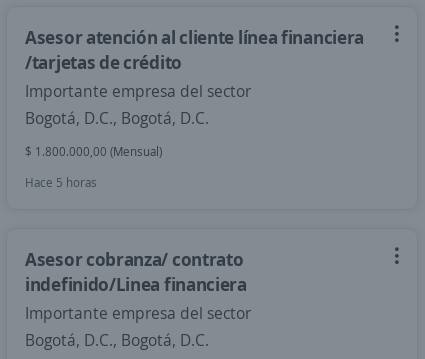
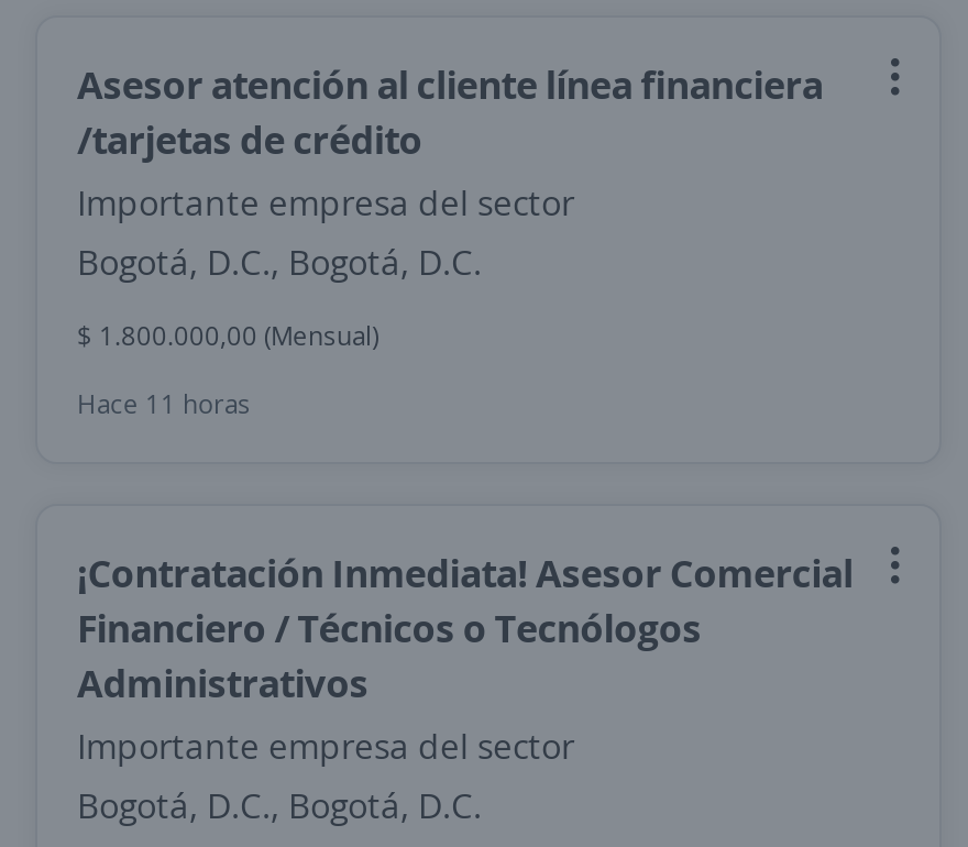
[25,174,97,191] Hace 5 horas -> [77,385,251,422] Hace 11 horas
[25,247,247,296] Asesor cobranza/ contrato | indefinido/Linea financiera -> [77,546,853,708] ¡Contratación Inmediata! Asesor Comercial | Financiero / Técnicos o Tecnólogos | Administrativos

